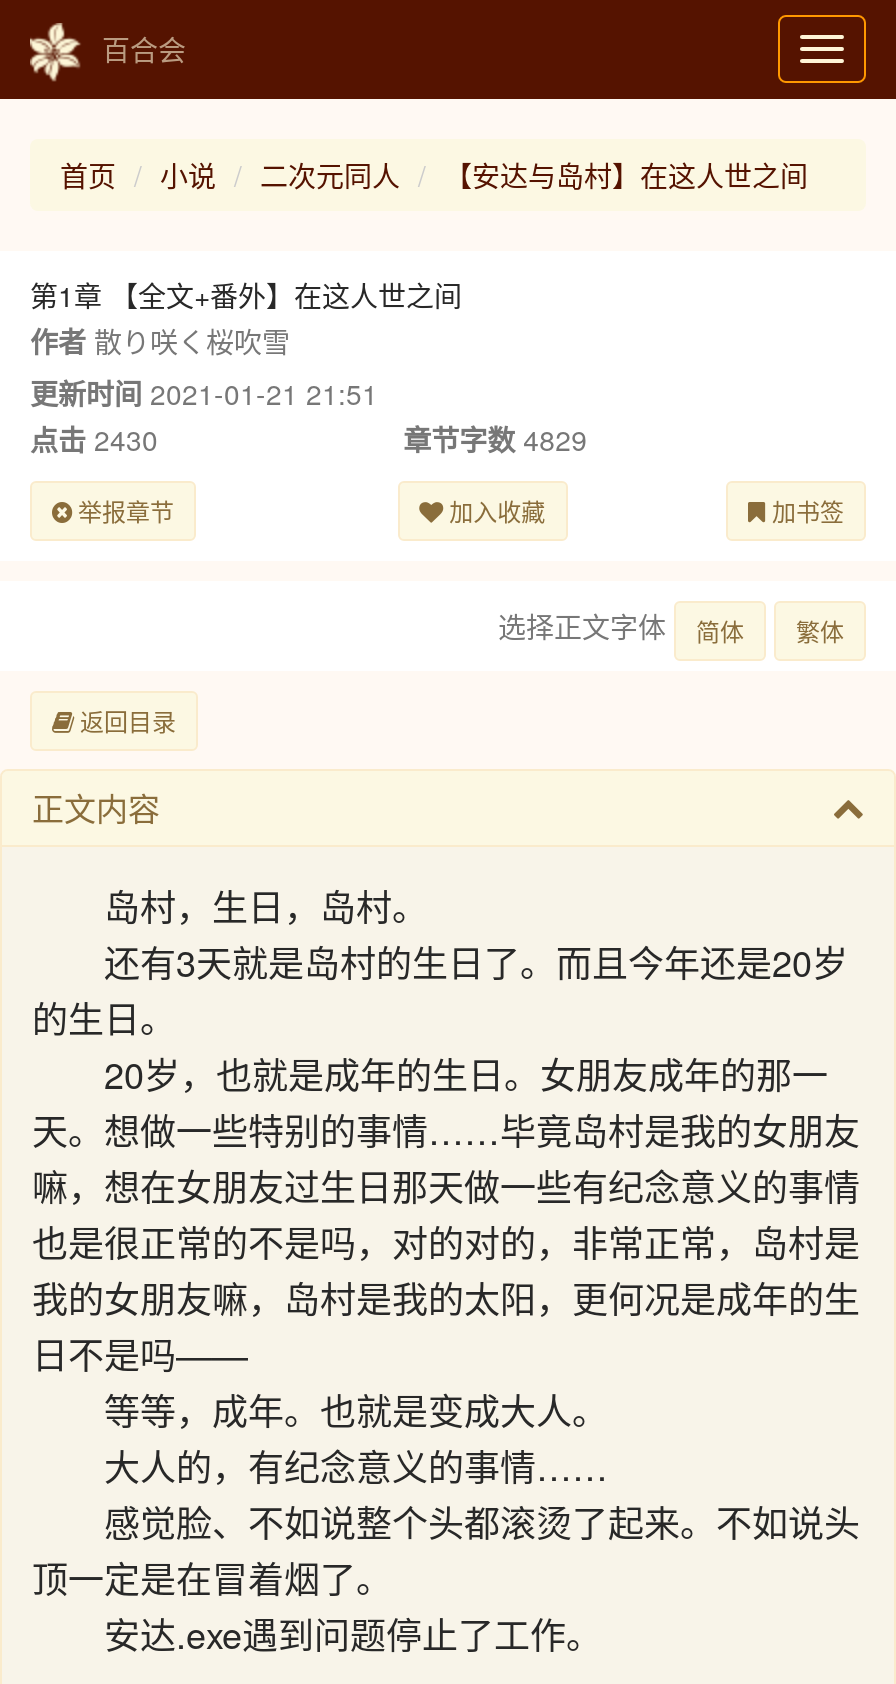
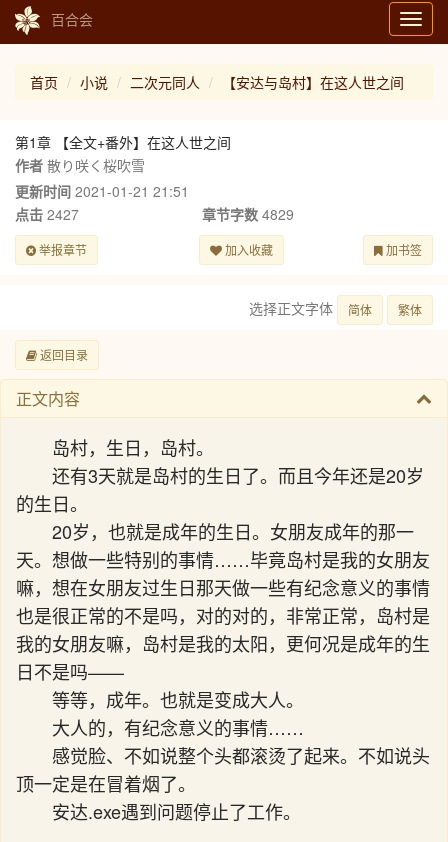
[30,419,158,459] 点击2430 -> [15,204,79,224] 点击2427

